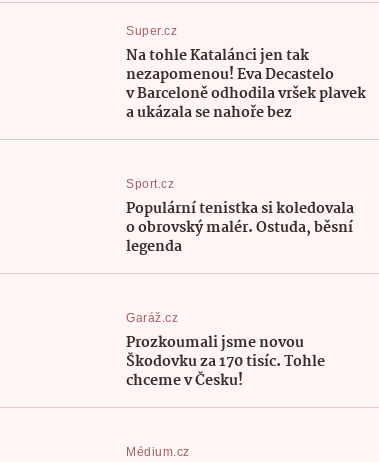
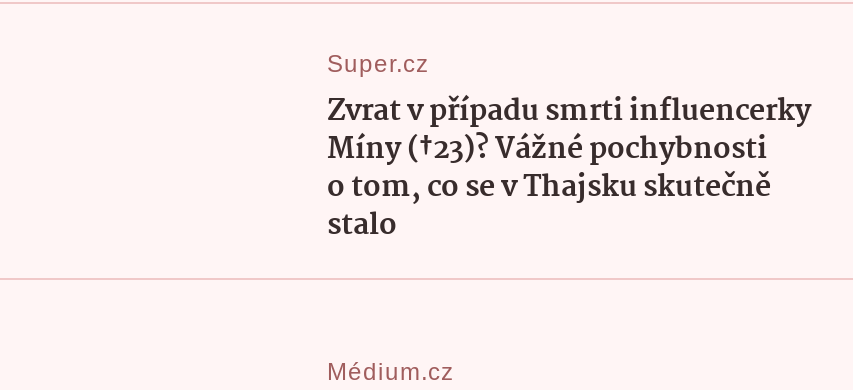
[126,44,366,393] Na tohle Katalánci jen tak | nezapomenou! Eva Decastelo | v Barceloně odhodila vršek plavek | a ukázala se nahoře bez | Sport.cz | Populární tenistka si koledovala | o obrovský malér. Ostuda, běsní | legenda | Garáž.cz | Prozkoumali jsme novou | Škodovku za 170 tisíc. Tohle | chceme v Česku! -> [327,87,811,249] Zvrat v případu smrti influencerky | Míny (†23)? Vážné pochybnosti | o tom, co se v Thajsku skutečně | stalo

